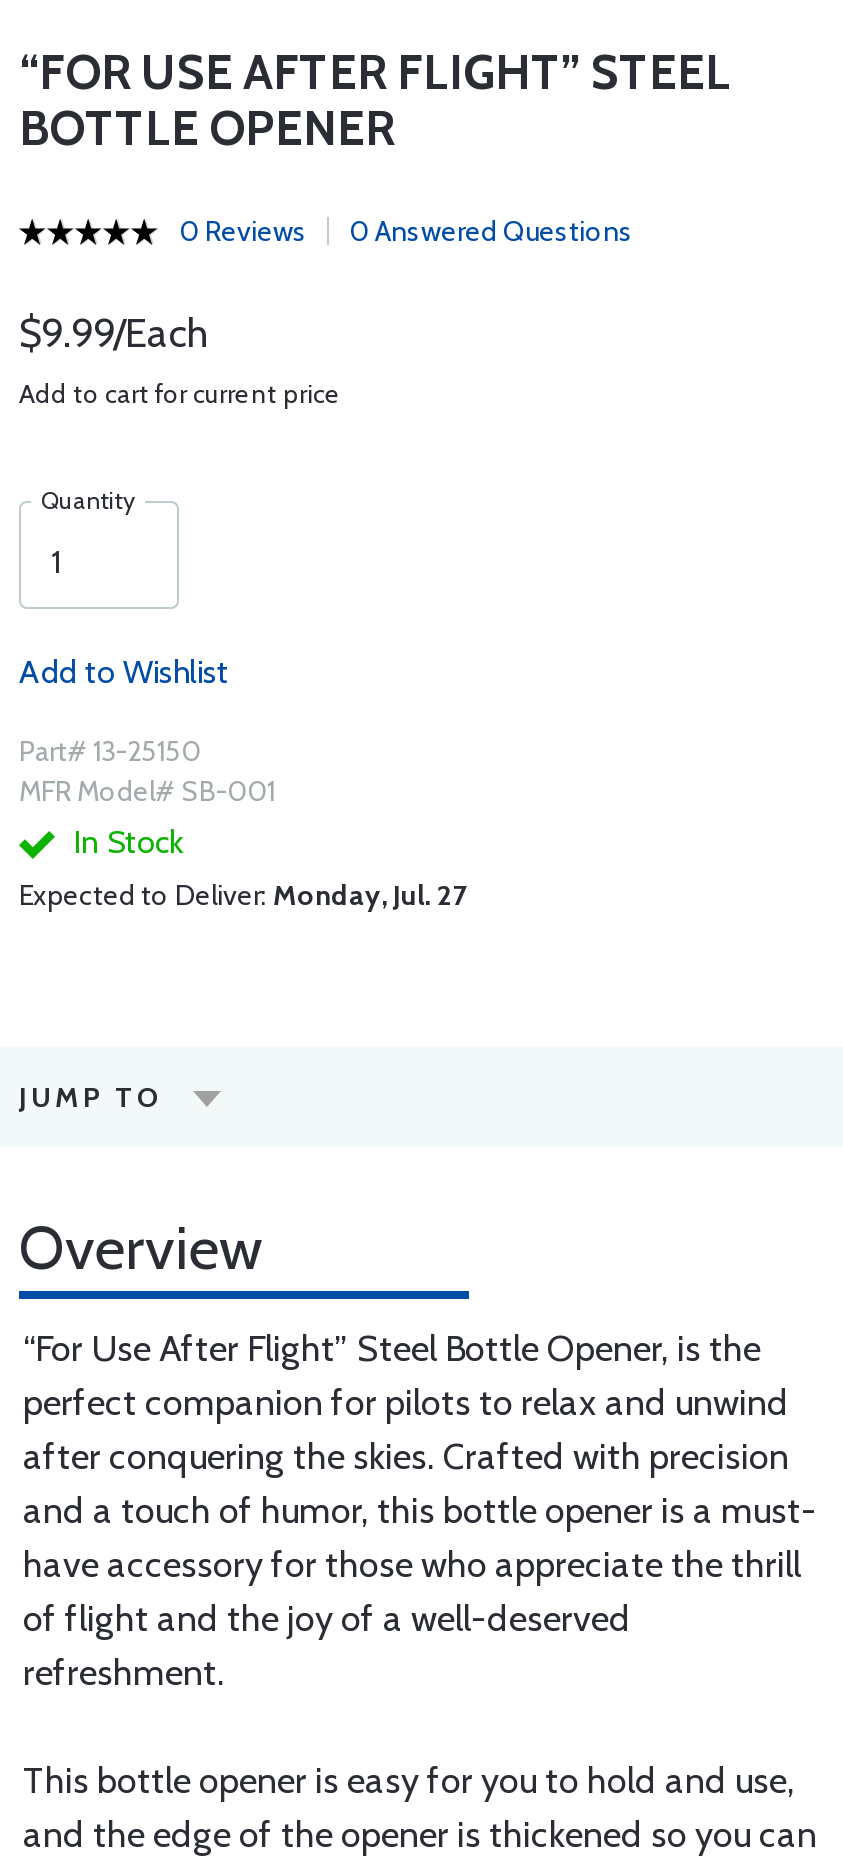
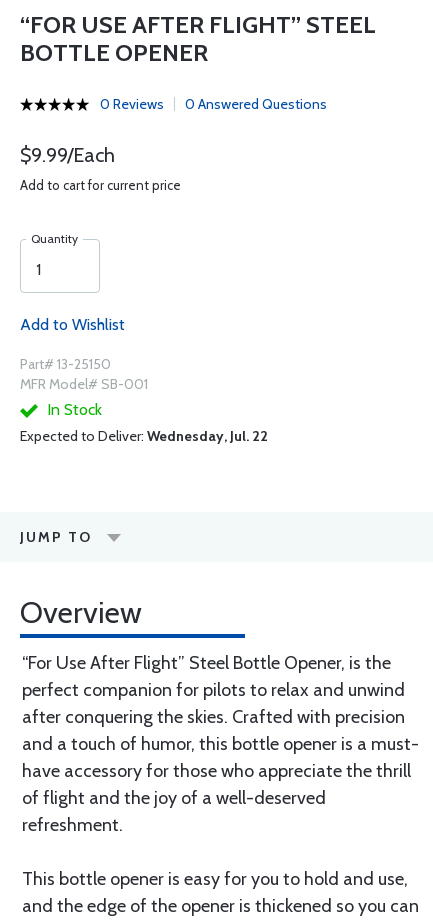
[19,877,467,913] Expected to Deliver: Monday, Jul. 27 -> [20,427,268,445] Expected to Deliver: Wednesday, Jul. 22

